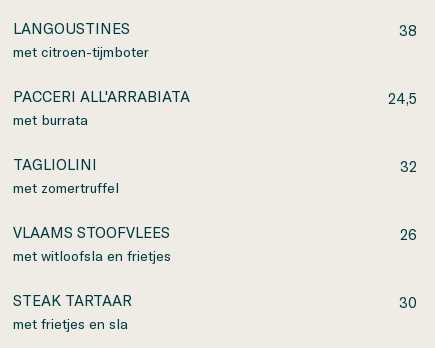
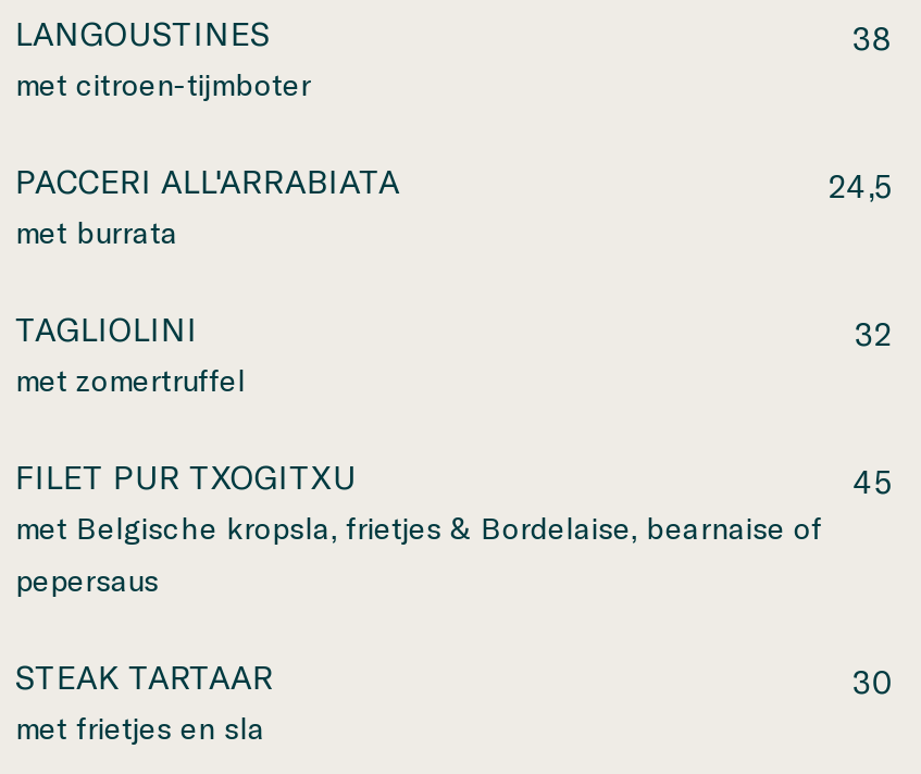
[13,223,171,264] VLAAMS STOOFVLEES | met witloofsla en frietjes -> [15,455,822,597] FILET PUR TXOGITXU | met Belgische kropsla, frietjes & Bordelaise, bearnaise of | pepersaus
[400,226,417,243] 26 -> [853,462,892,499] 45

